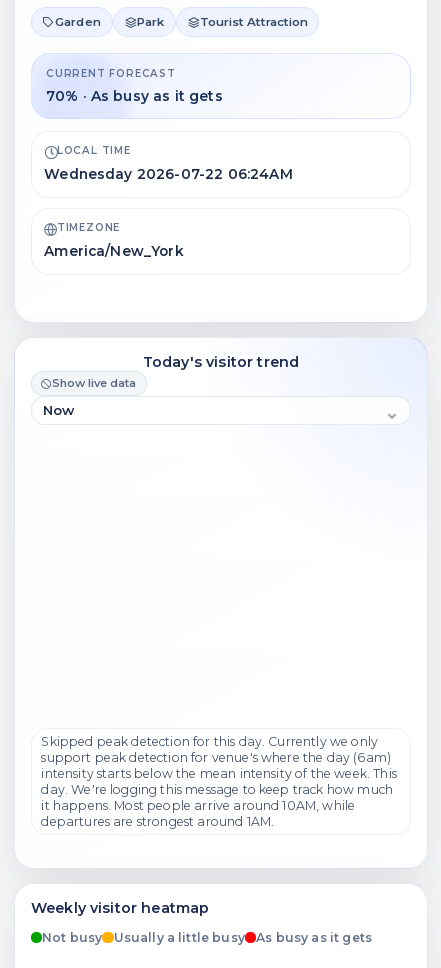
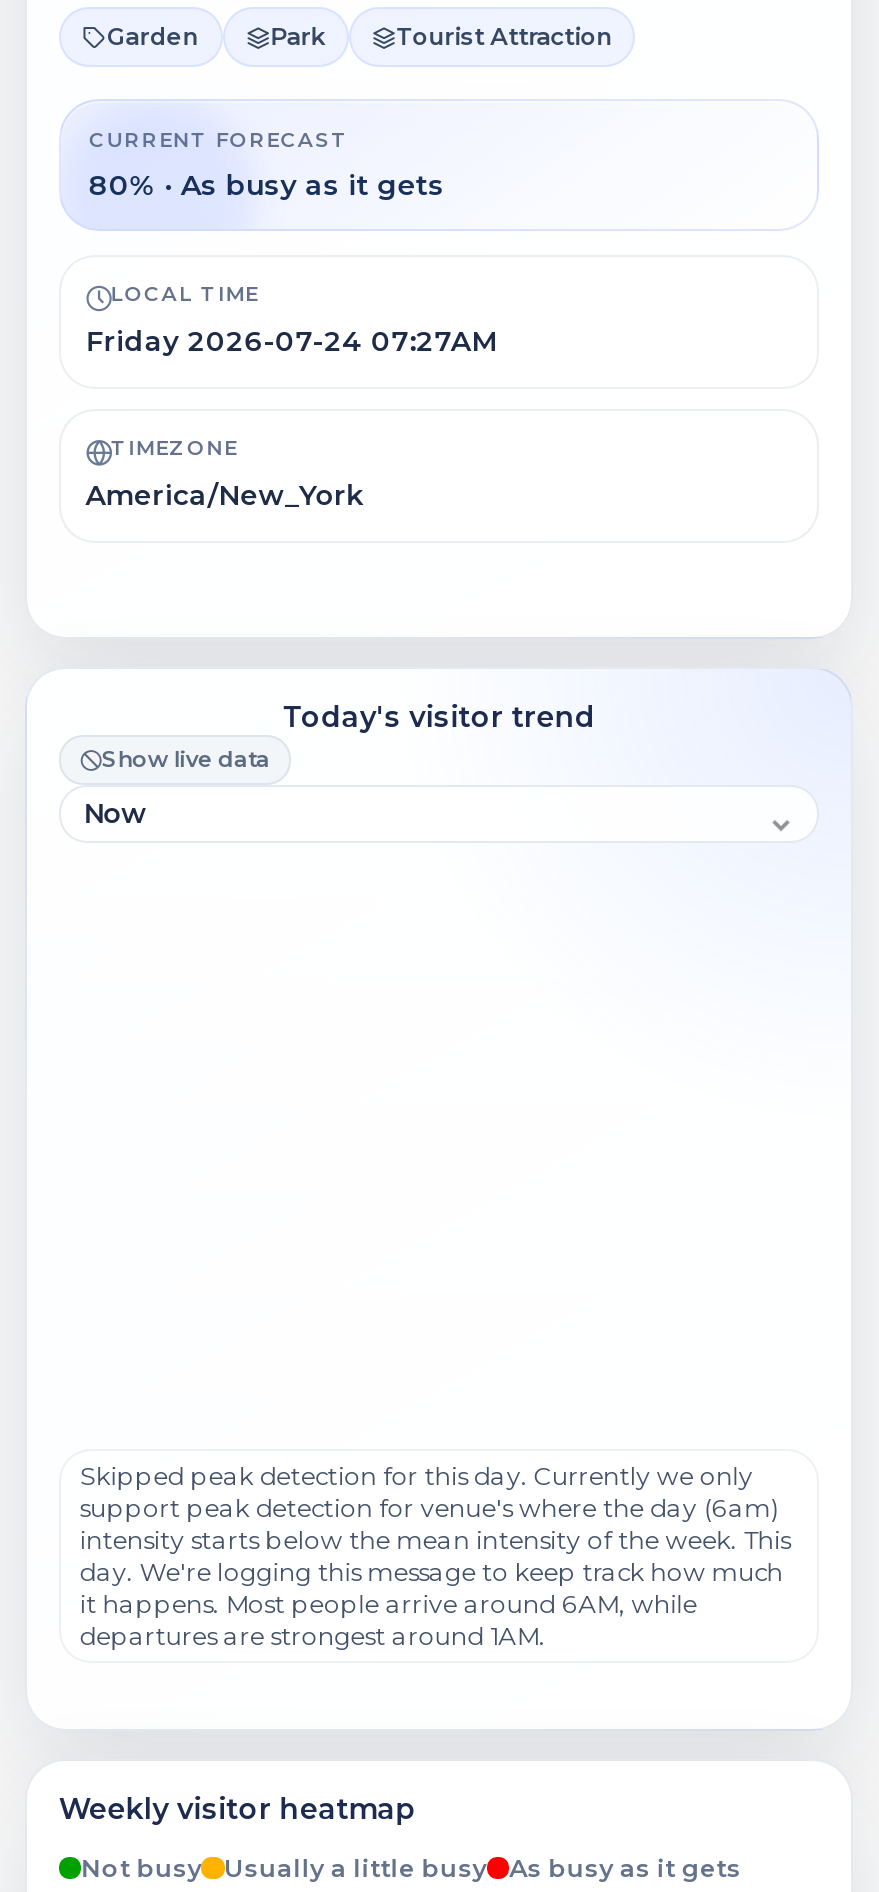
[46,86,223,104] 70% · As busy as it gets -> [89,166,444,202] 80% · As busy as it gets
[44,166,293,182] Wednesday 2026-07-22 06:24AM -> [85,325,497,357] Friday 2026-07-24 07:27AM
[41,798,355,813] it happens. Most people arrive around 10AM, while -> [80,1588,697,1618] it happens. Most people arrive around 6AM, while

